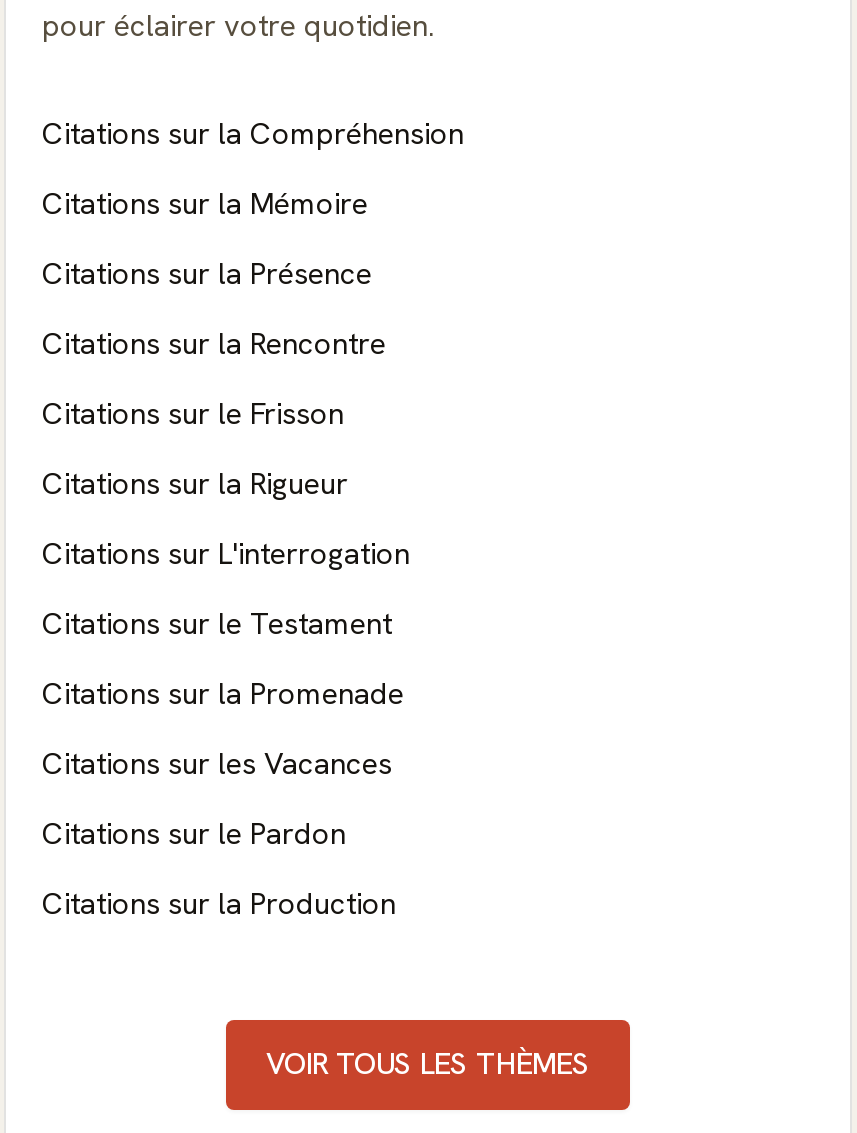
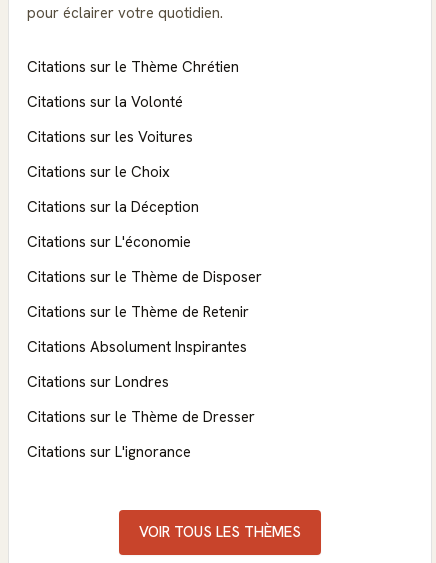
[42,113,464,153] Citations sur la Compréhension -> [27,57,239,77] Citations sur le Thème Chrétien
[42,183,368,223] Citations sur la Mémoire -> [27,92,183,112] Citations sur la Volonté
[42,253,372,293] Citations sur la Présence -> [27,127,193,147] Citations sur les Voitures
[42,323,386,363] Citations sur la Rencontre -> [27,162,170,182] Citations sur le Choix
[42,393,344,433] Citations sur le Frisson -> [27,197,199,217] Citations sur la Déception
[42,463,348,503] Citations sur la Rigueur -> [27,232,191,252] Citations sur L'économie
[42,533,410,573] Citations sur L'interrogation -> [27,267,262,287] Citations sur le Thème de Disposer
[42,603,392,643] Citations sur le Testament -> [27,302,249,322] Citations sur le Thème de Retenir
[42,673,404,713] Citations sur la Promenade -> [27,337,247,357] Citations Absolument Inspirantes
[42,743,392,783] Citations sur les Vacances -> [27,372,169,392] Citations sur Londres
[42,813,346,853] Citations sur le Pardon -> [27,407,255,427] Citations sur le Thème de Dresser
[42,883,396,923] Citations sur la Production -> [27,442,191,462] Citations sur L'ignorance

